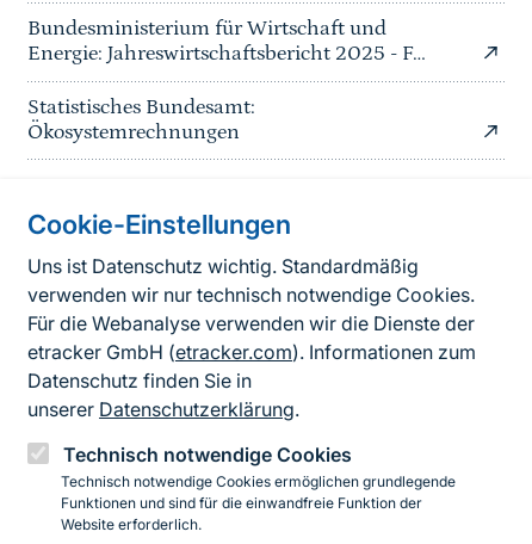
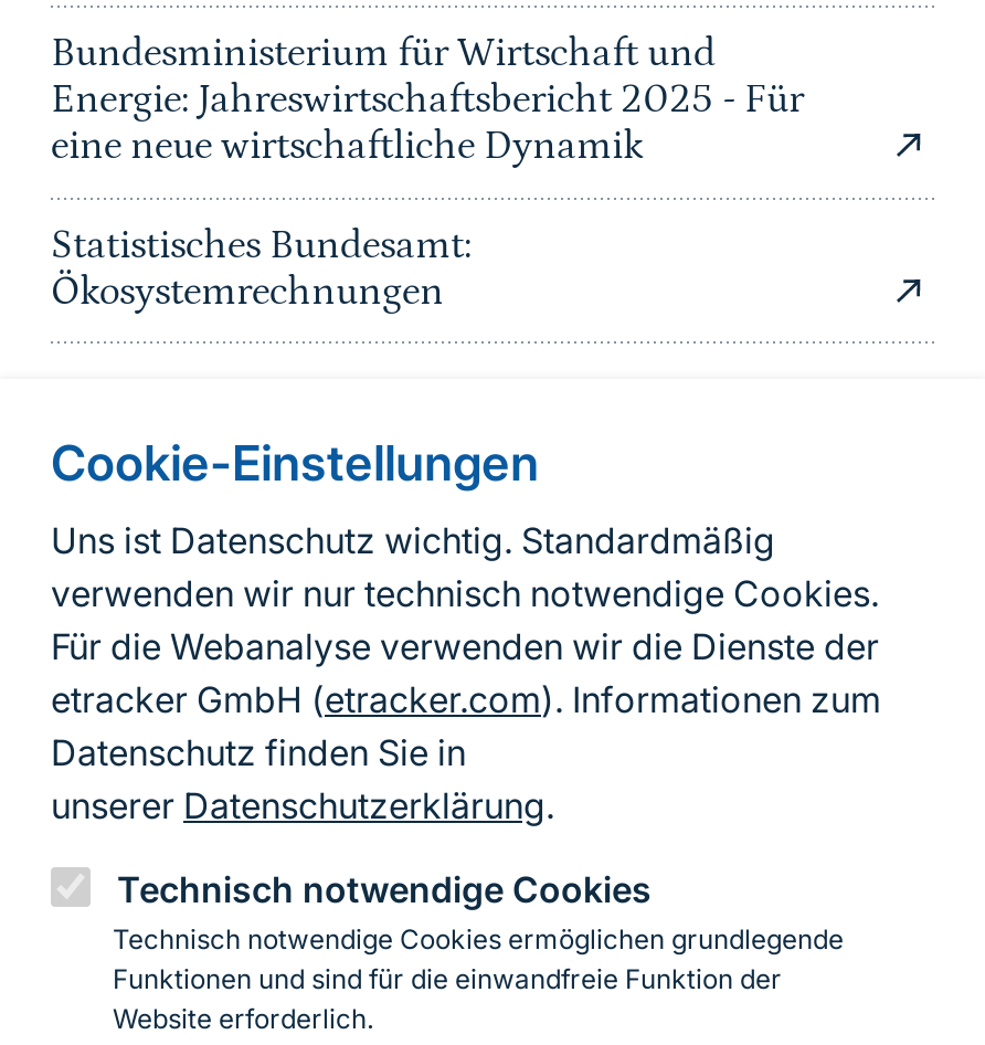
[27,41,426,65] Energie: Jahreswirtschaftsbericht 2025 - F… -> [51,78,804,168] Energie: Jahreswirtschaftsbericht 2025 - Für | eine neue wirtschaftliche Dynamik

